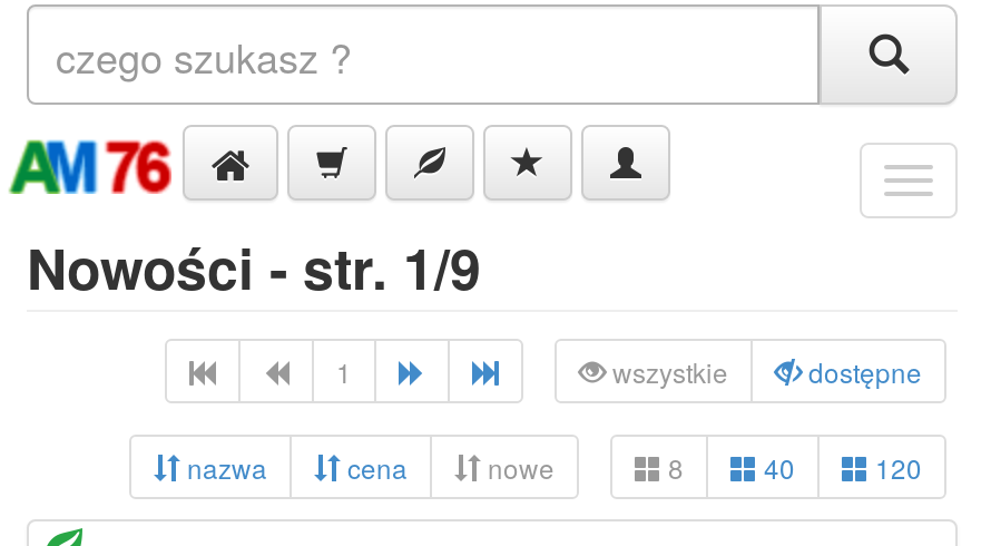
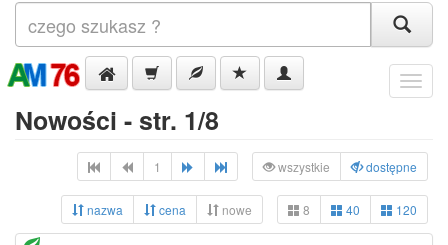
[27,227,481,308] Nowości - str. 1/9 -> [15,102,219,138] Nowości - str. 1/8

